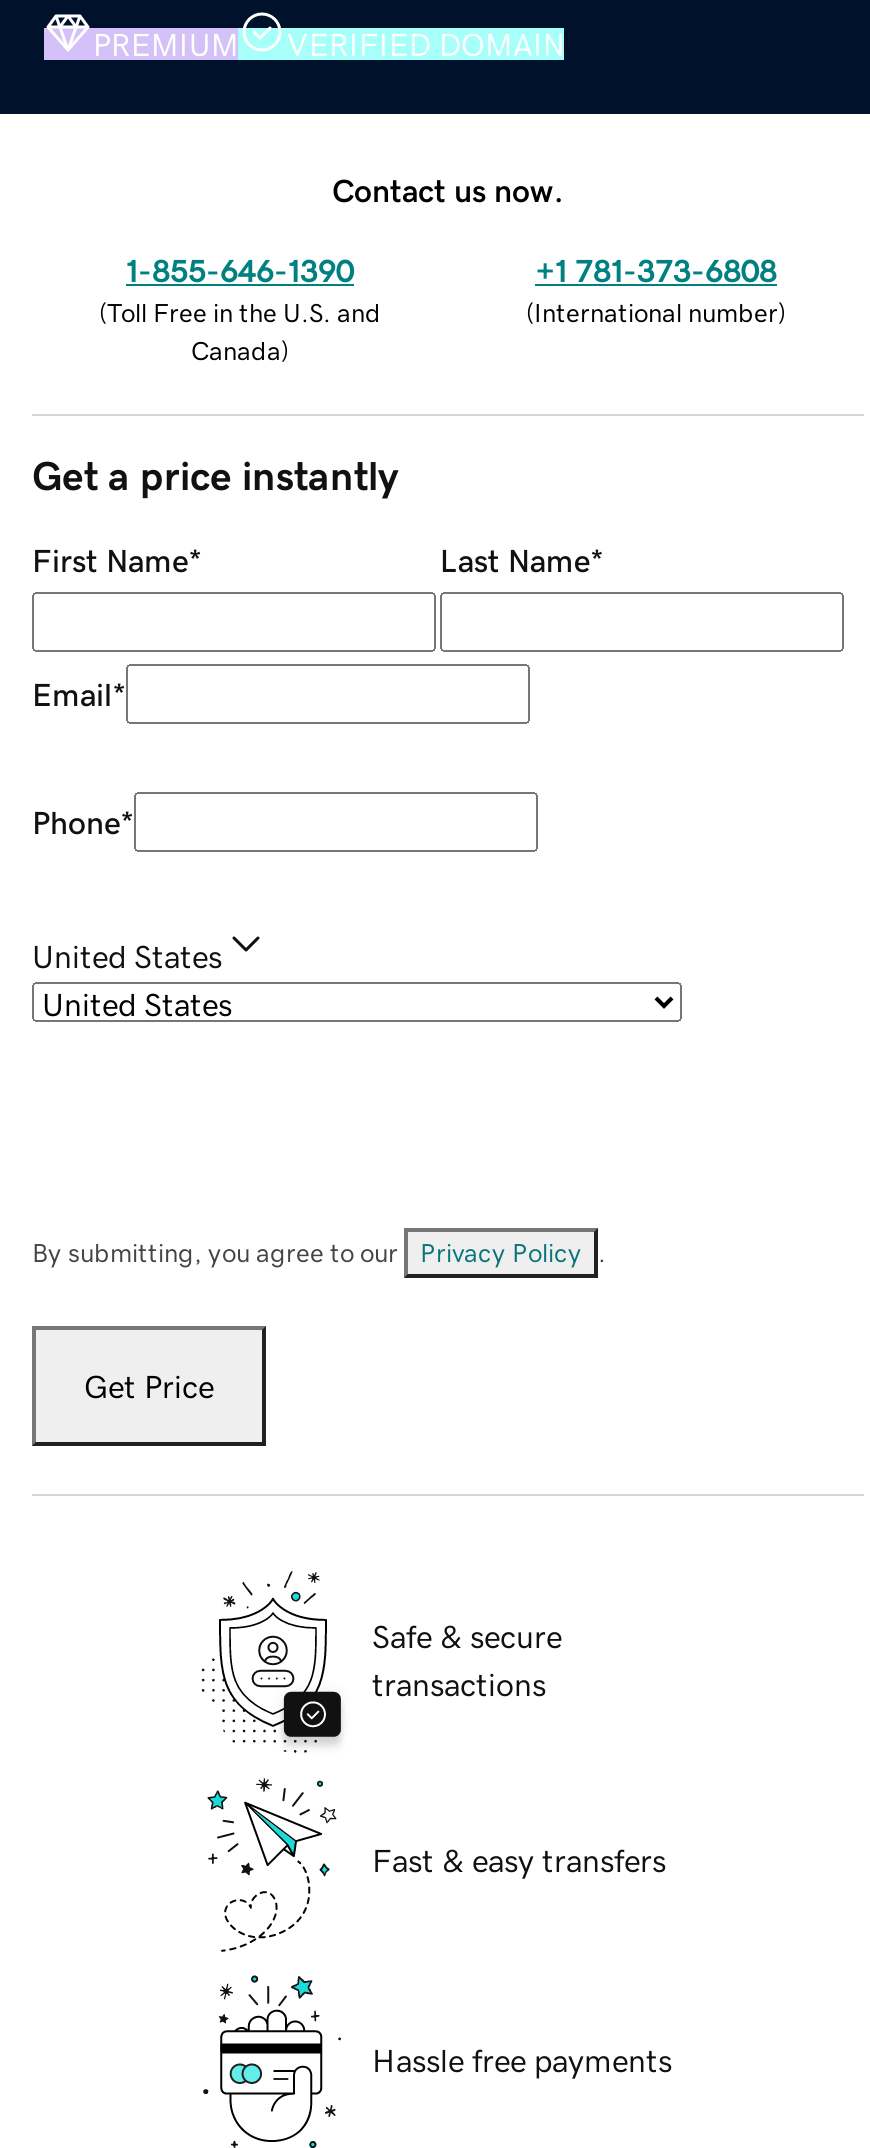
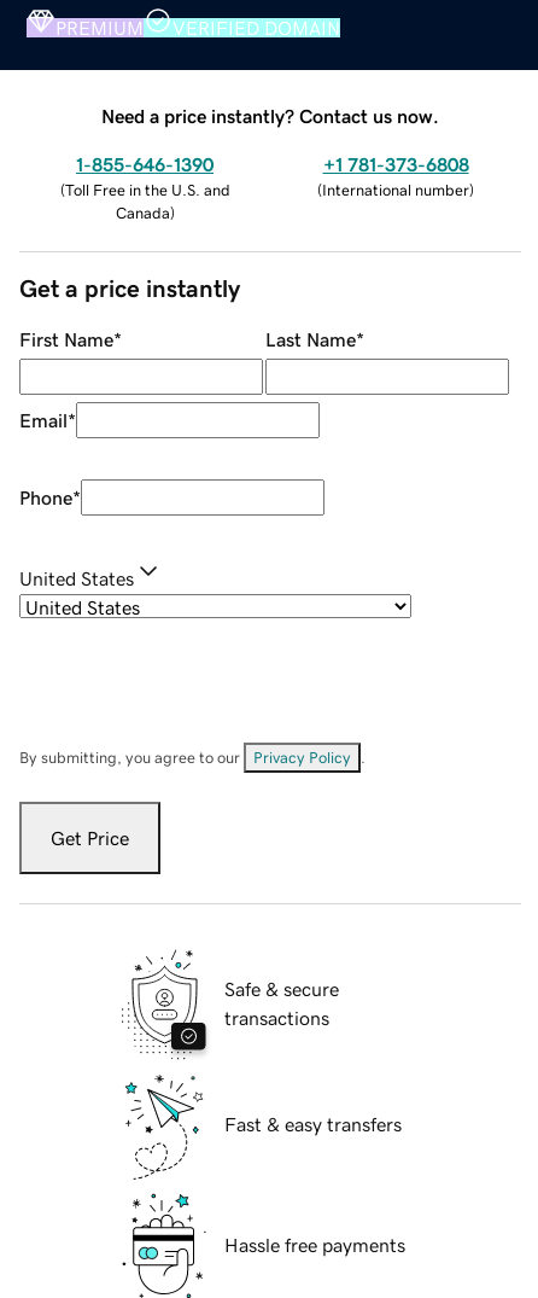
[332,173,564,205] Contact us now. -> [101,106,439,125] Need a price instantly? Contact us now.

